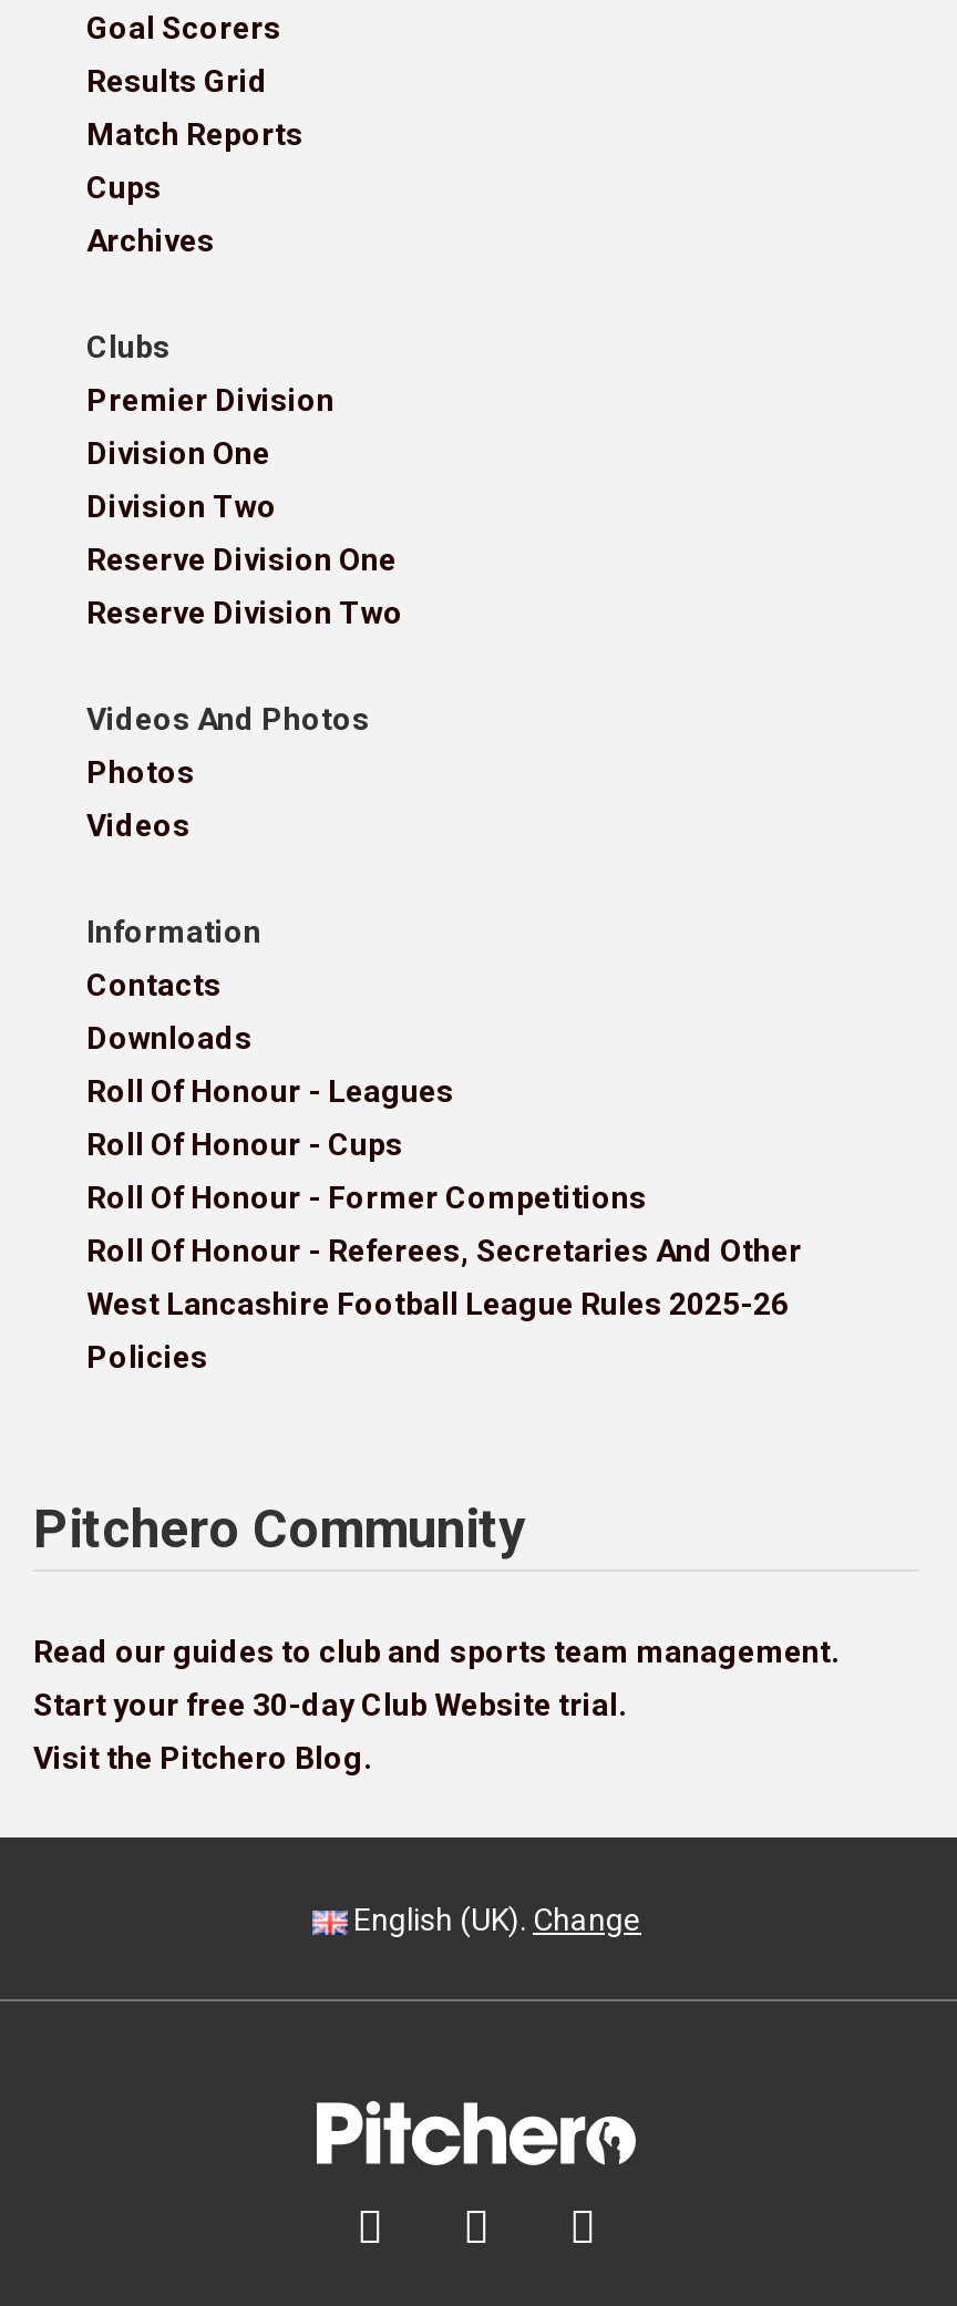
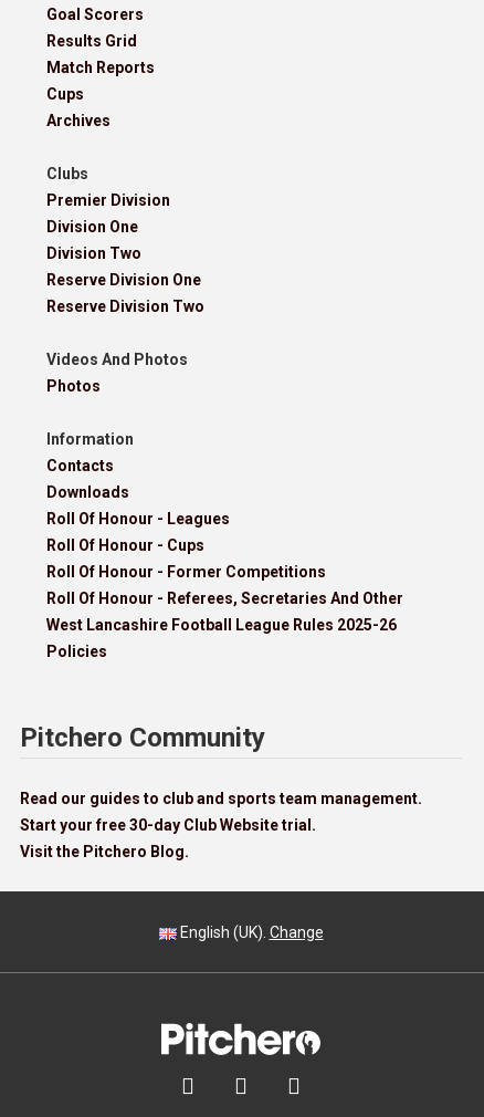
[86,808,191,843] Videos -> none

